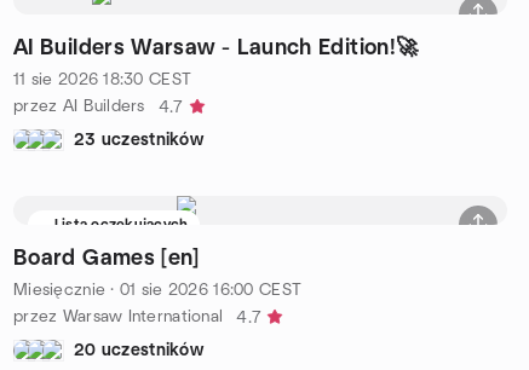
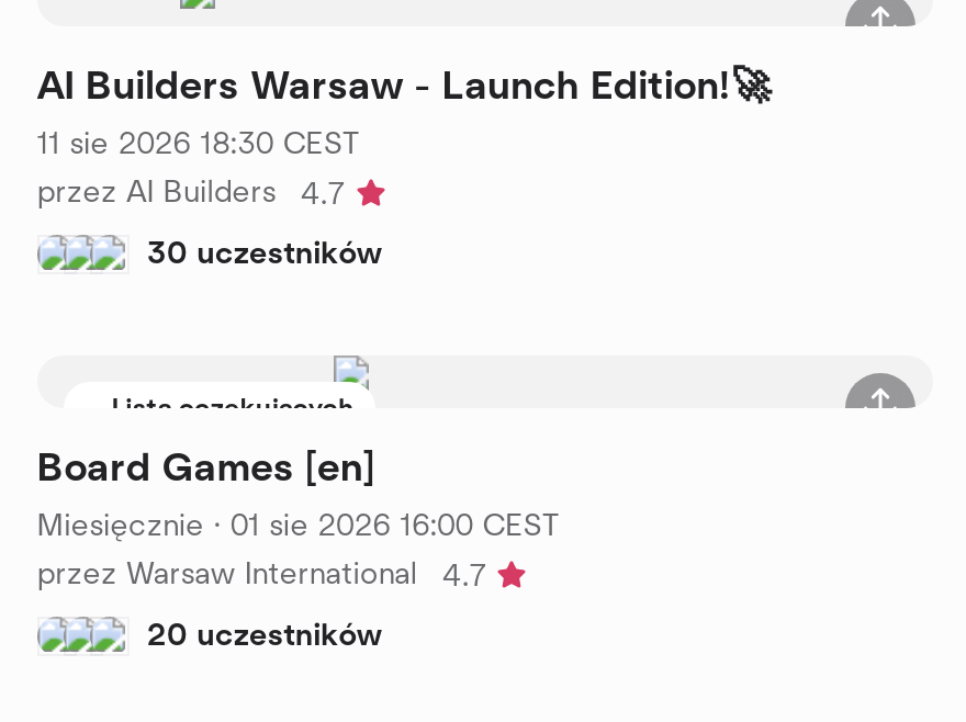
[74,131,203,148] 23 uczestników -> [147,238,382,269] 30 uczestników

